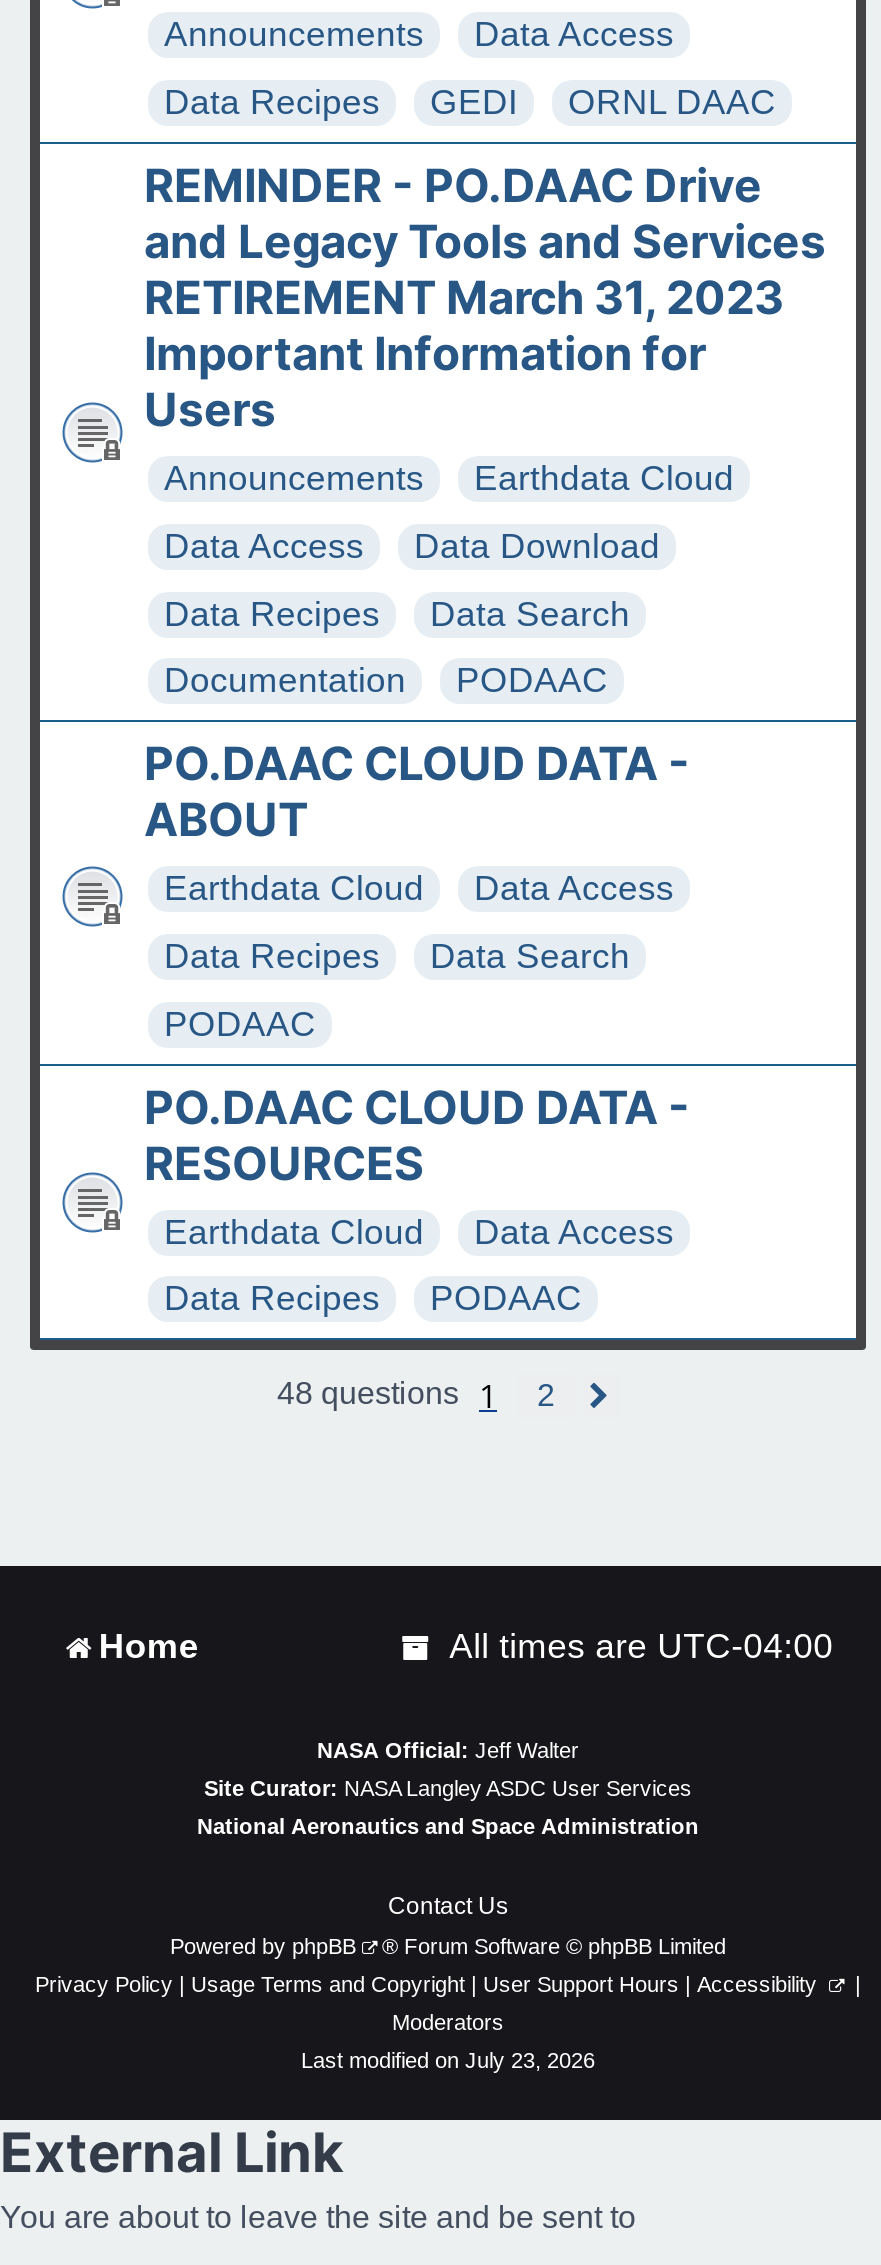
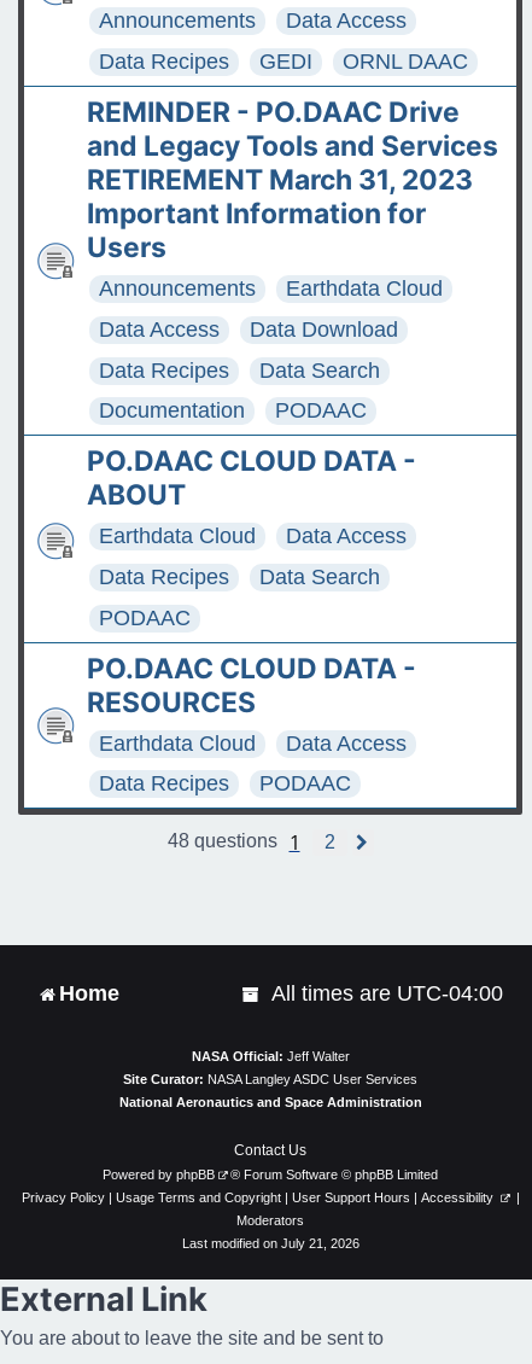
[301,2049,595,2073] Last modified on July 23, 2026 -> [182,1237,359,1251] Last modified on July 21, 2026

